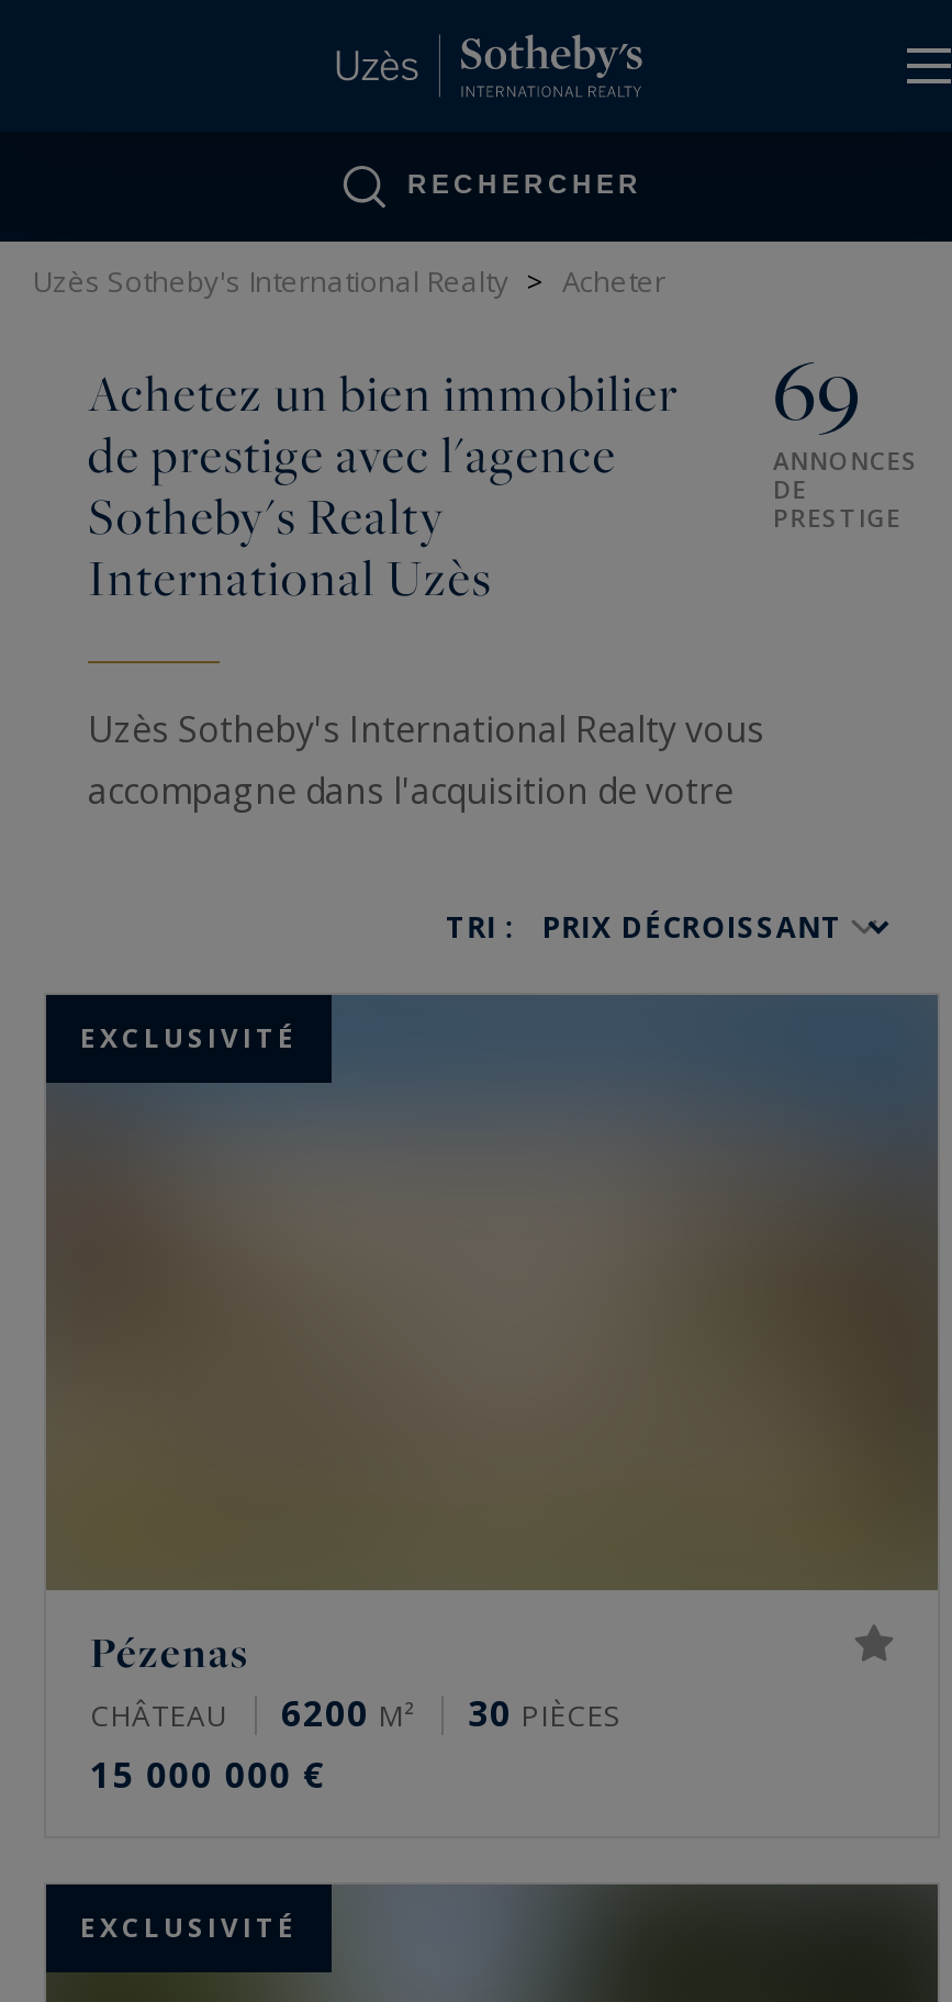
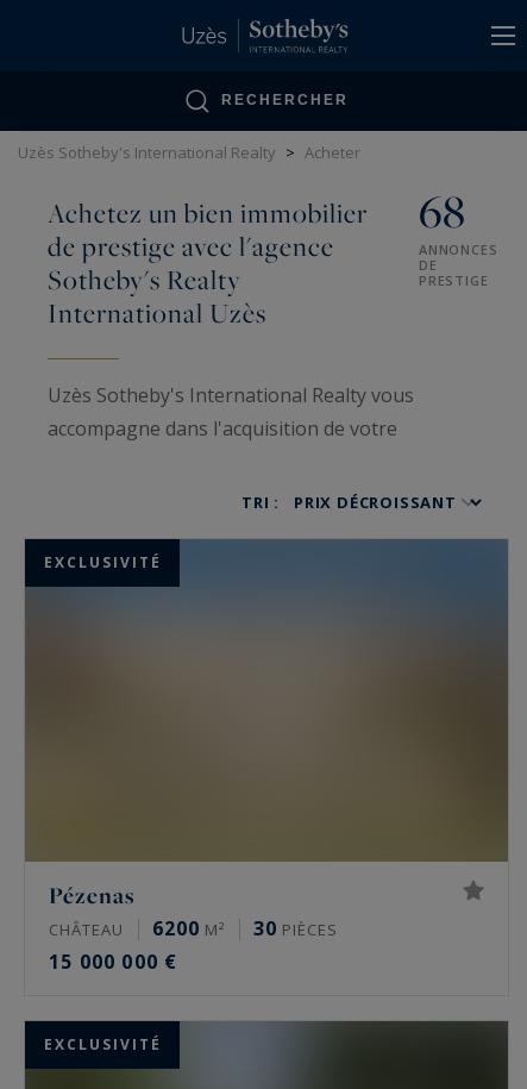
[88,334,861,444] Achetez un bien immobilier 69 -> [48,181,465,240] Achetez un bien immobilier 68

